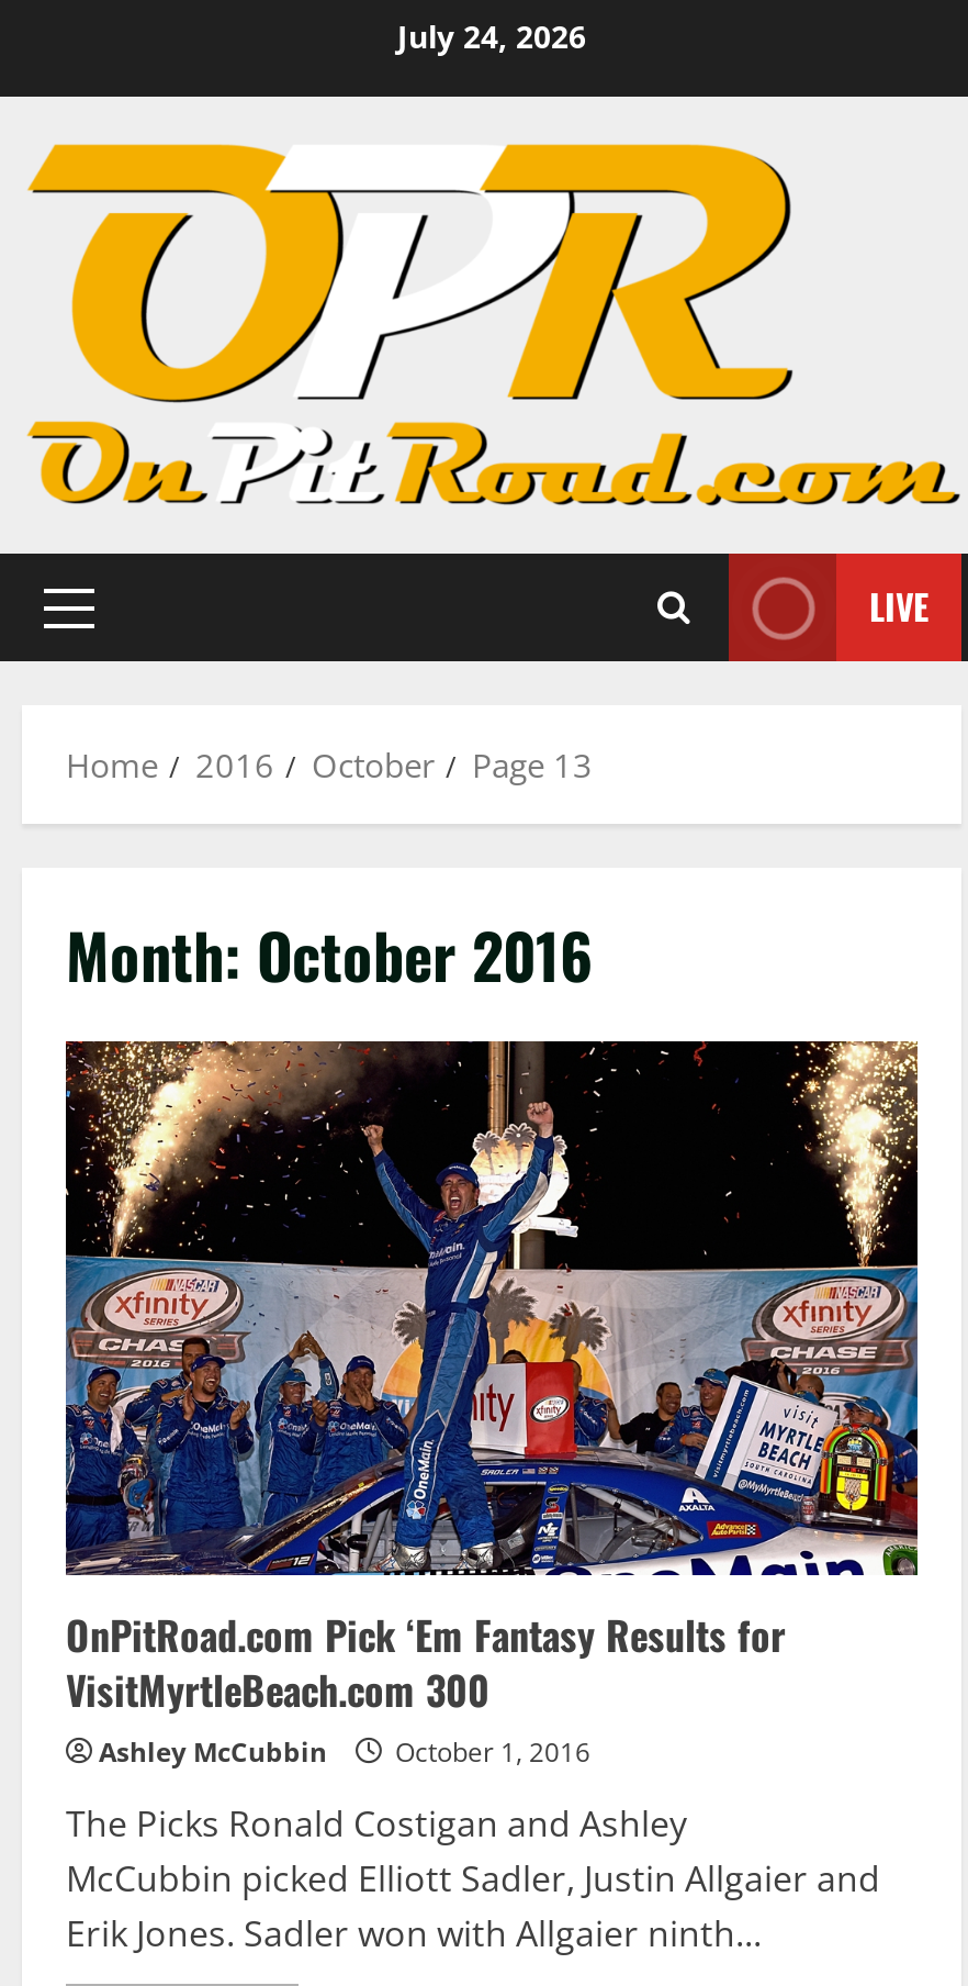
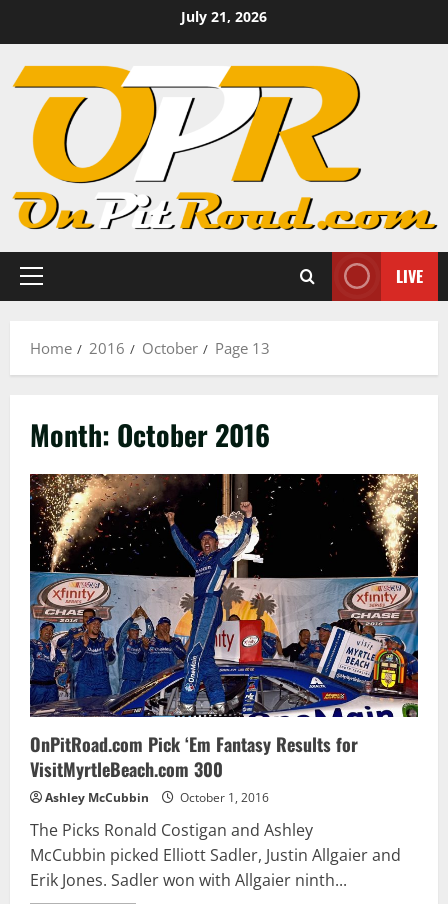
[397,15,586,57] July 24, 2026 -> [181,7,267,26] July 21, 2026

